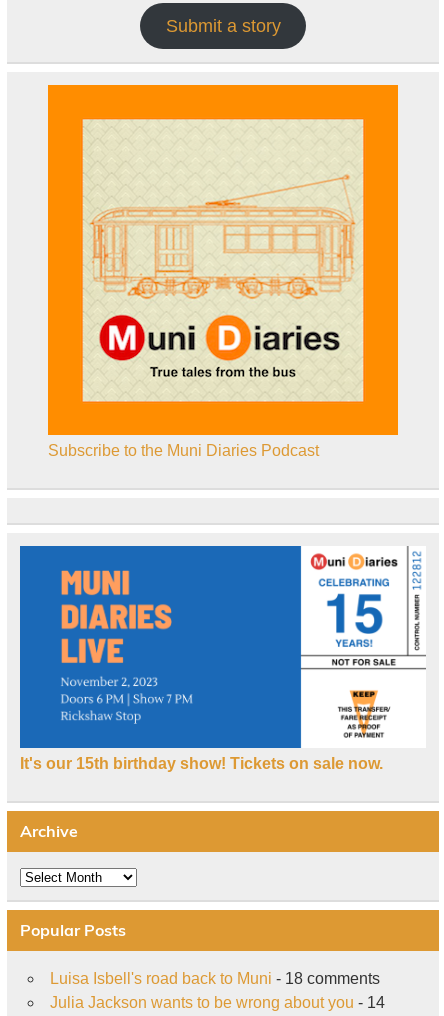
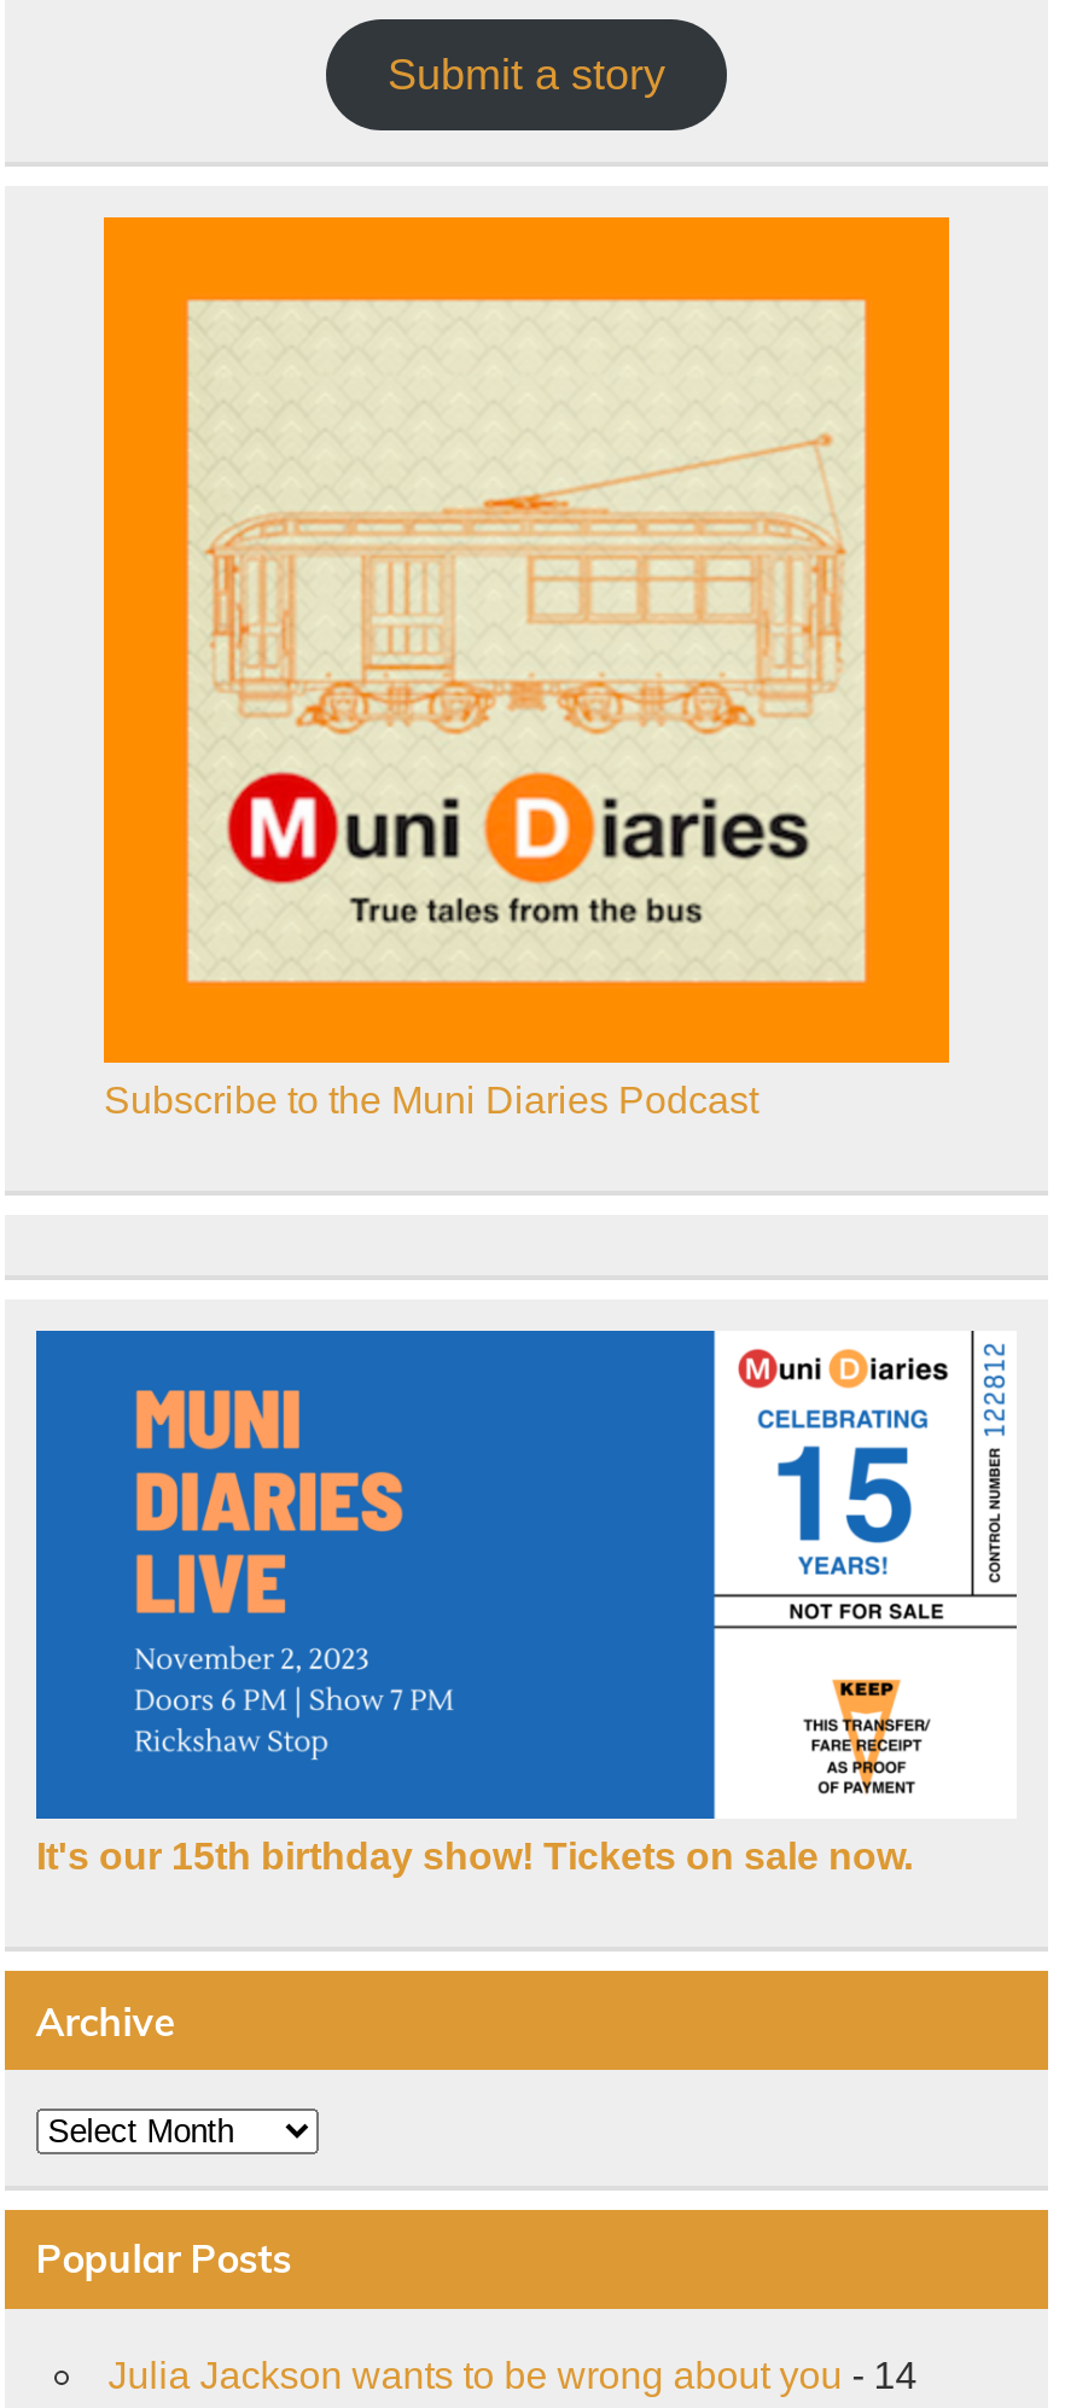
[50,970,380,987] Luisa Isbell's road back to Muni - 18 comments -> none

